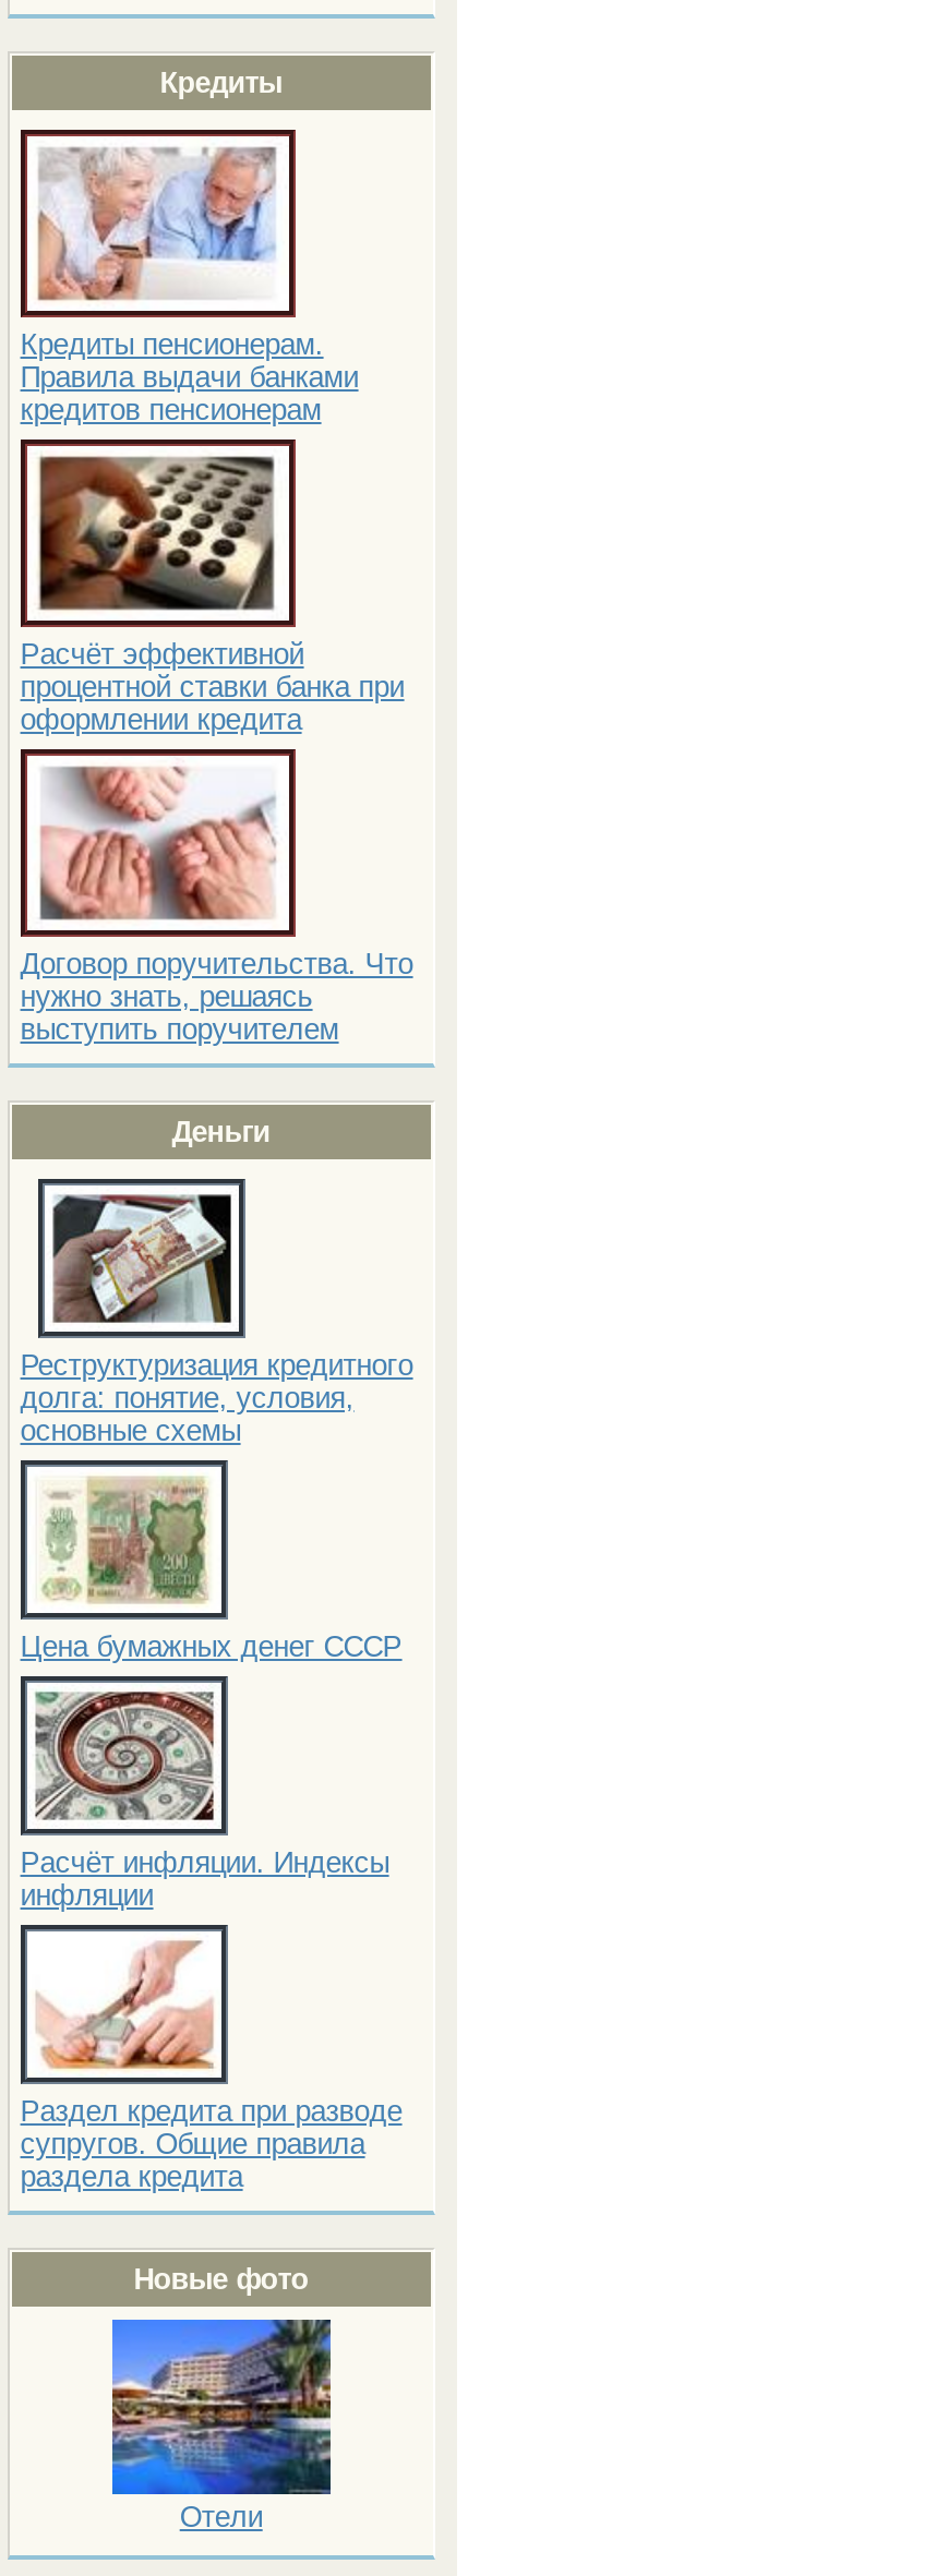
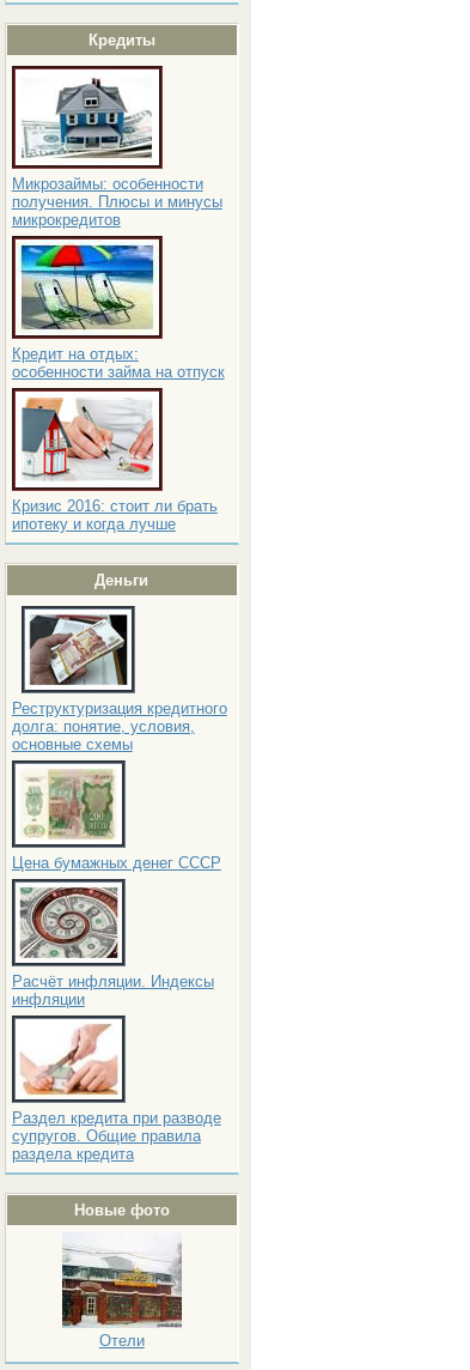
[20,145,358,426] [image] | Кредиты пенсионерам. | Правила выдачи банками | кредитов пенсионерам -> [12,75,222,229] [image] | Микрозаймы: особенности | получения. Плюсы и минусы | микрокредитов
[20,477,404,736] [image] | Расчёт эффективной | процентной ставки банка при | оформлении кредита -> [12,243,225,381] [image] | Кредит на отдых: | особенности займа на отпуск
[20,786,413,1046] [image] | Договор поручительства. Что | нужно знать, решаясь | выступить поручителем -> [12,408,217,533] [image] | Кризис 2016: стоит ли брать | ипотеку и когда лучше
[110,2318,333,2496] [image] -> [61,1232,183,1328] [image]

